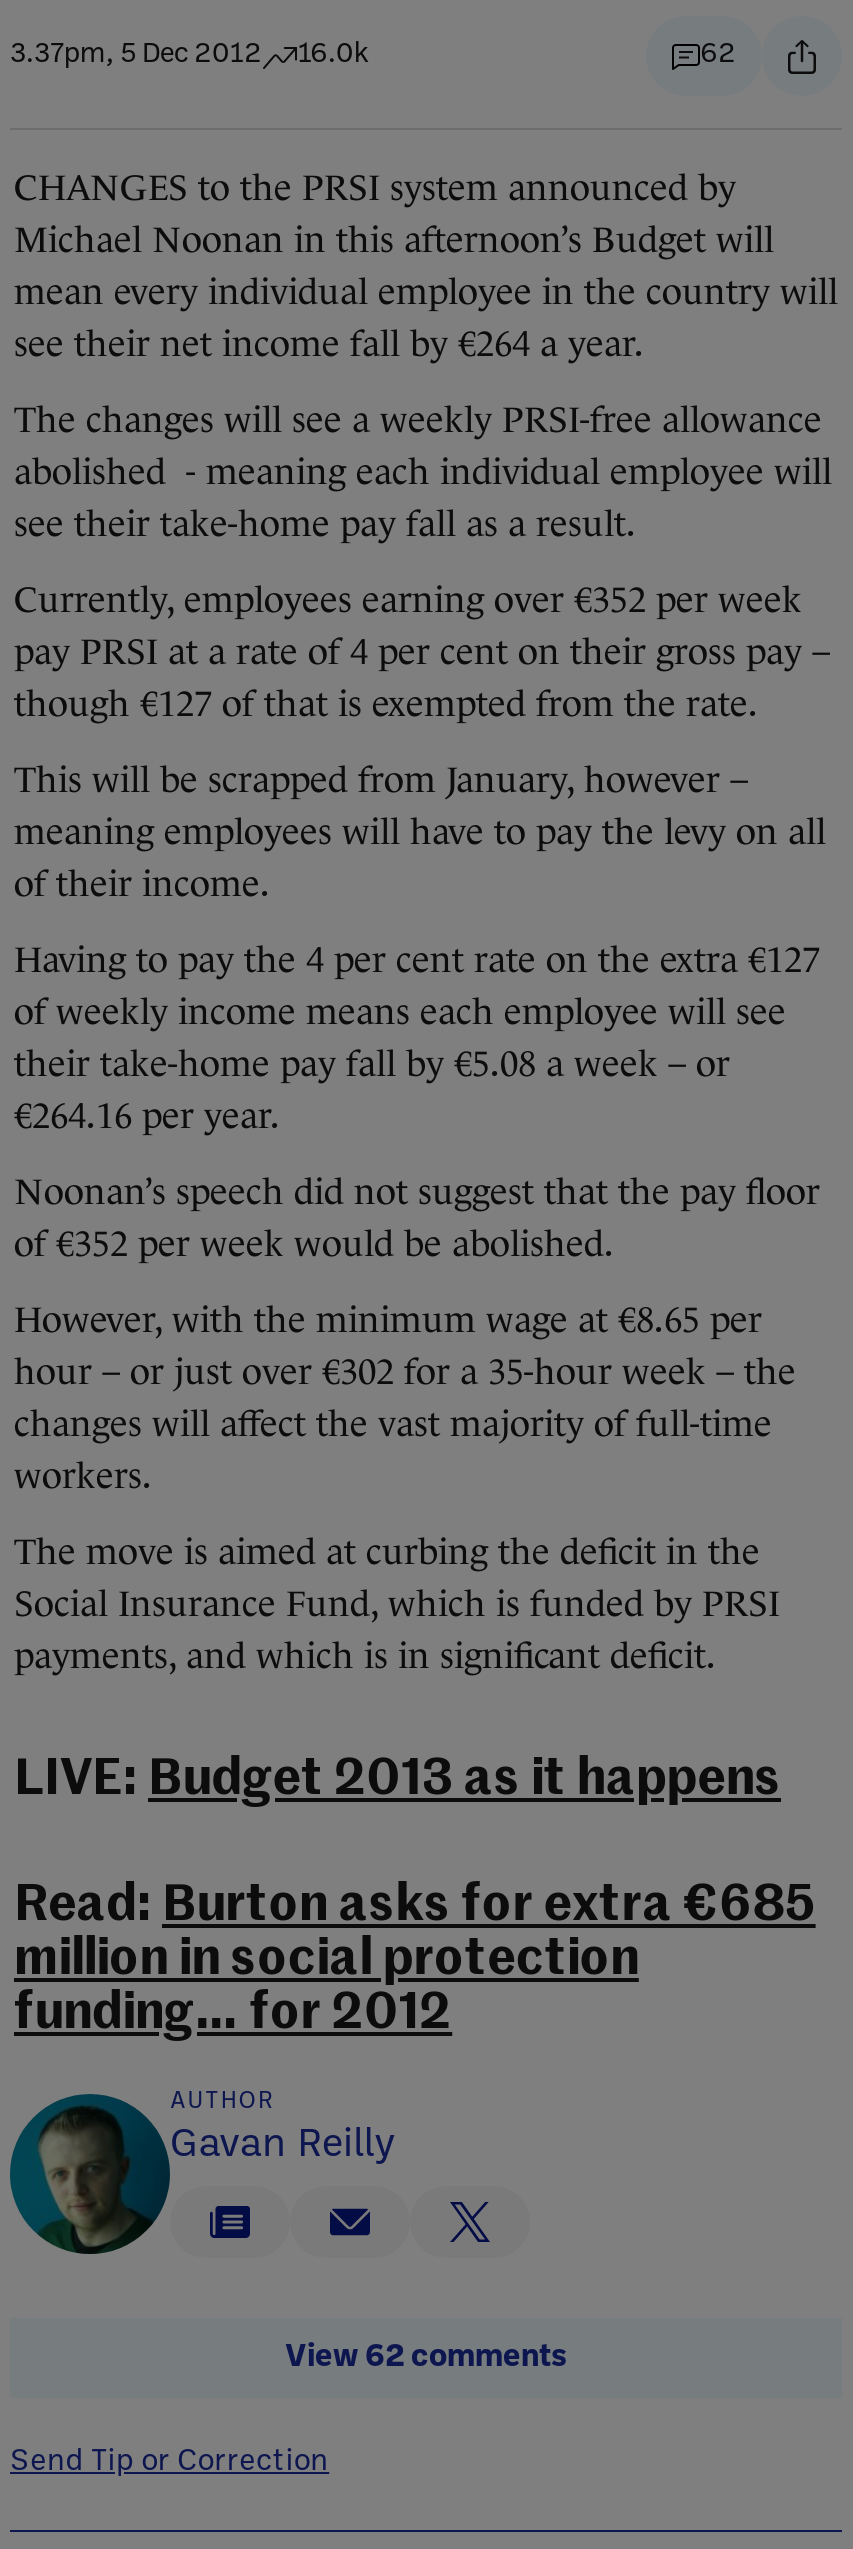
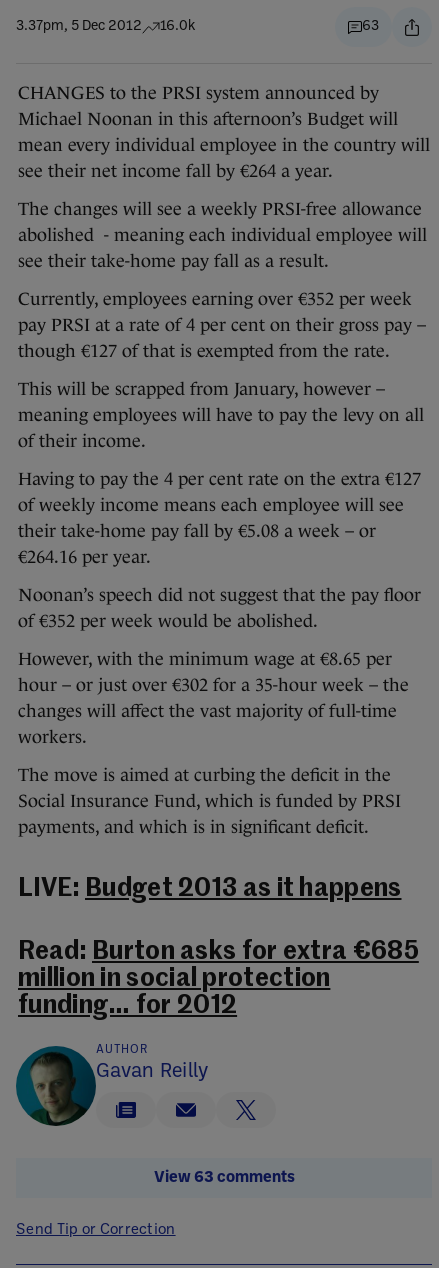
[700,41,736,71] 62 -> [362,19,379,34] 63
[285,2343,567,2375] View 62 comments -> [153,1170,294,1186] View 63 comments

